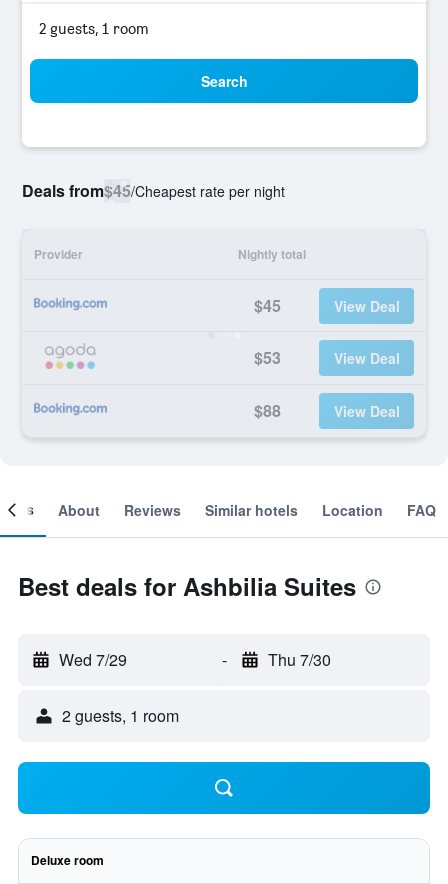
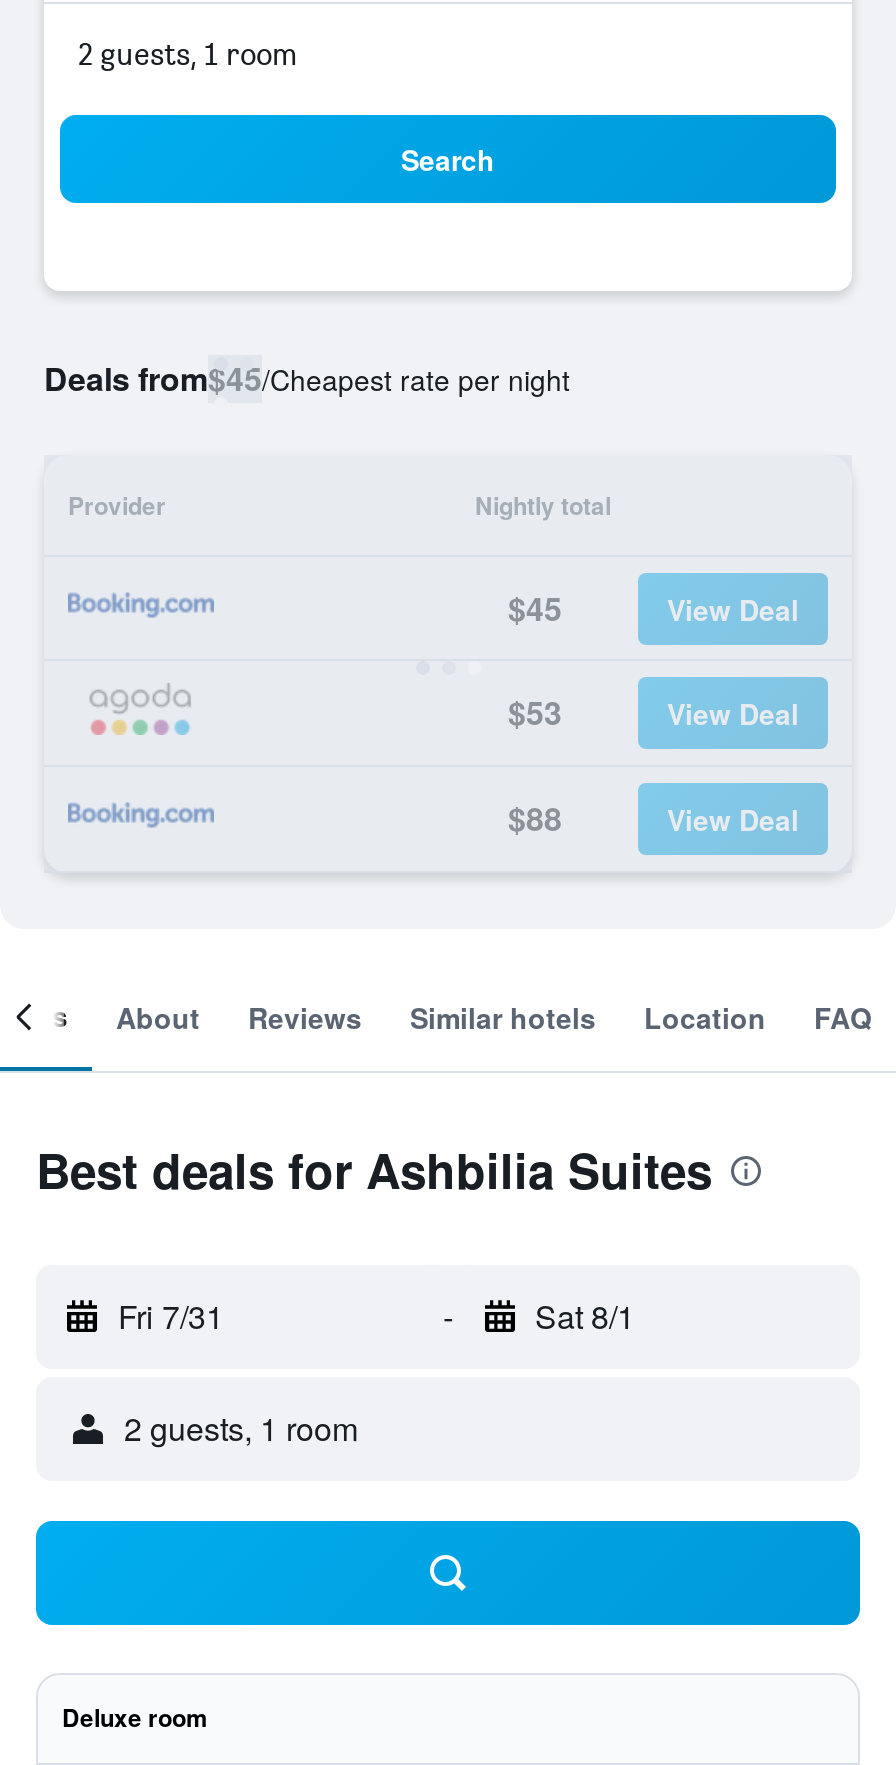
[59,648,127,671] Wed 7/29 -> [118,1293,224,1339] Fri 7/31
[267,648,330,671] Thu 7/30 -> [535,1293,635,1339] Sat 8/1

